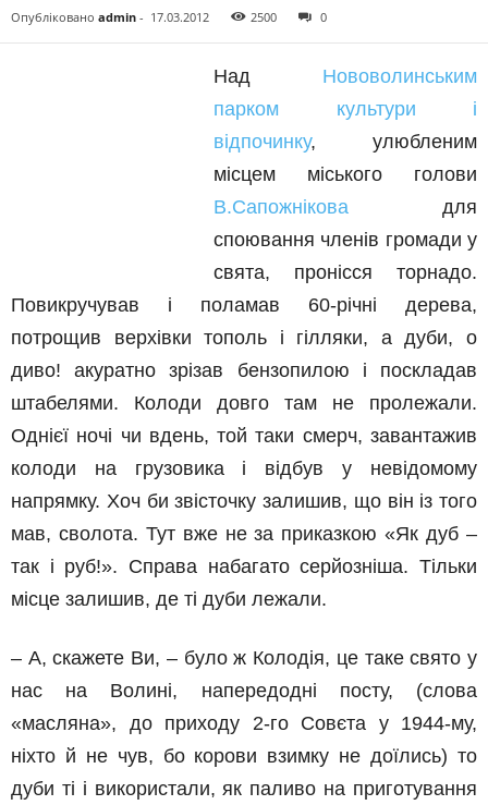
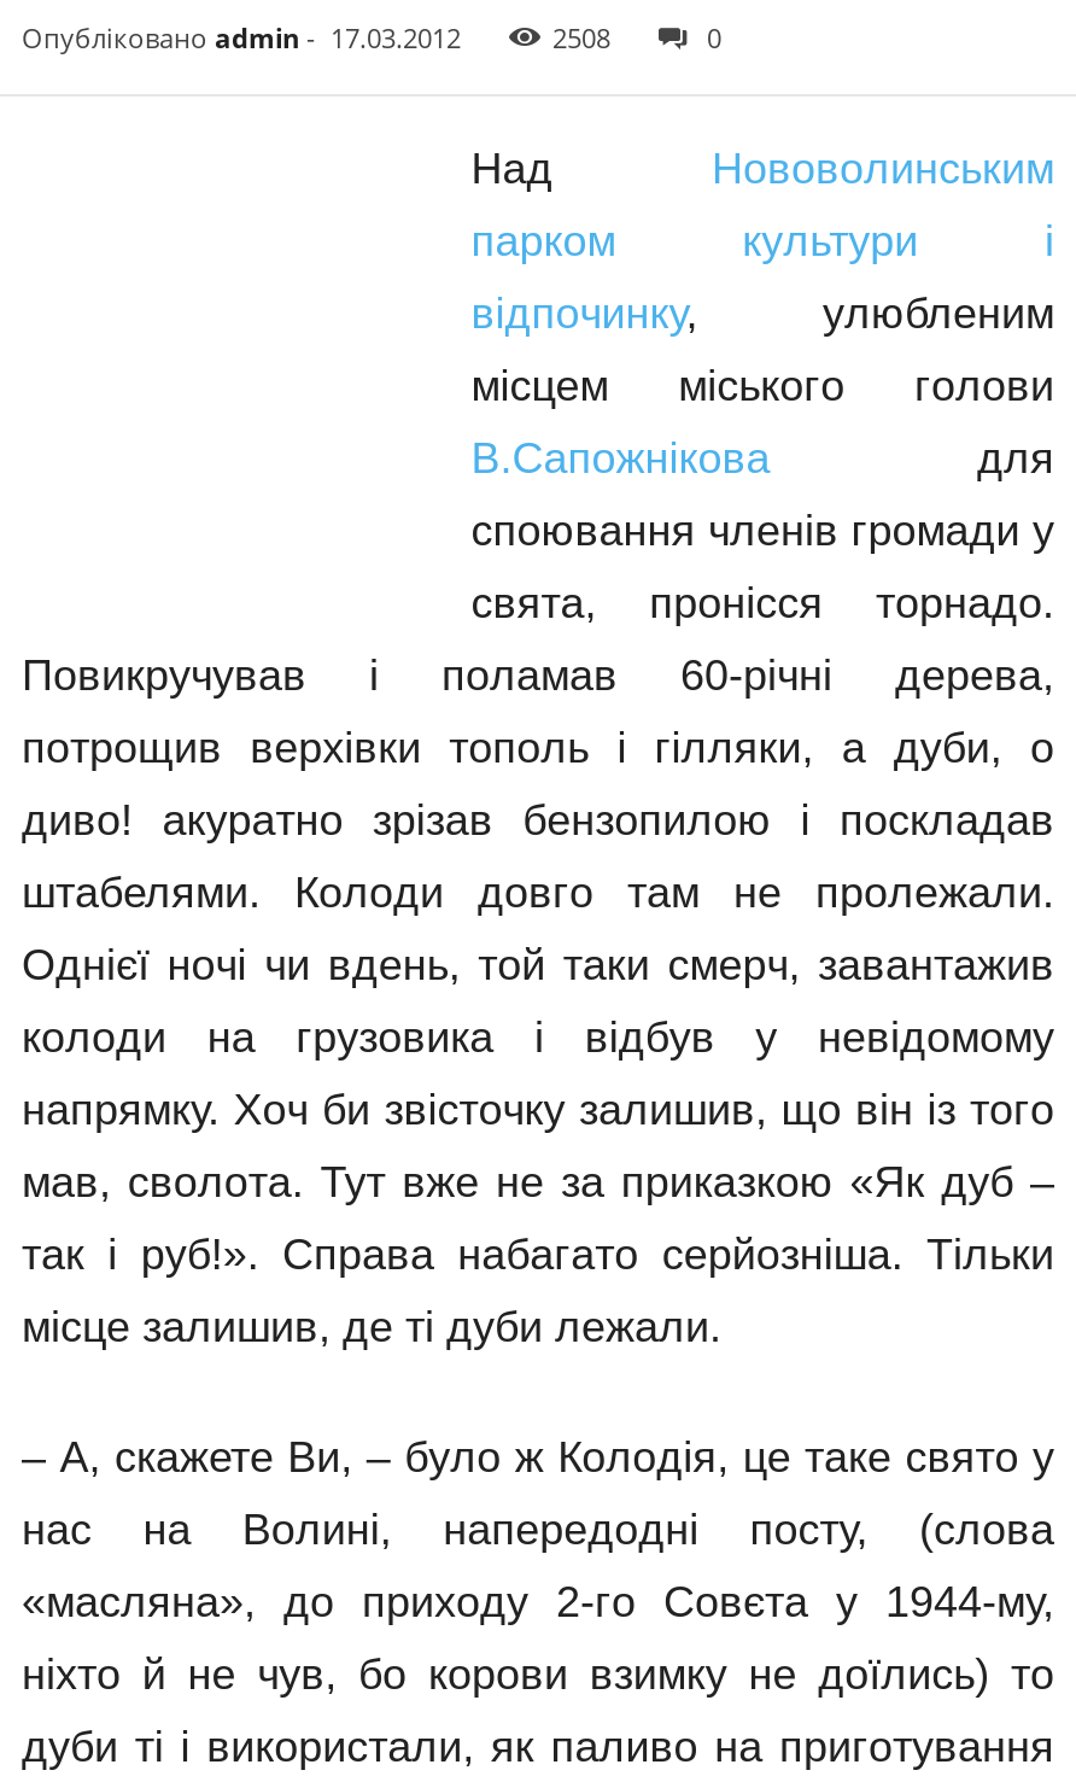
[251,9,277,25] 2500 -> [552,19,610,55] 2508

